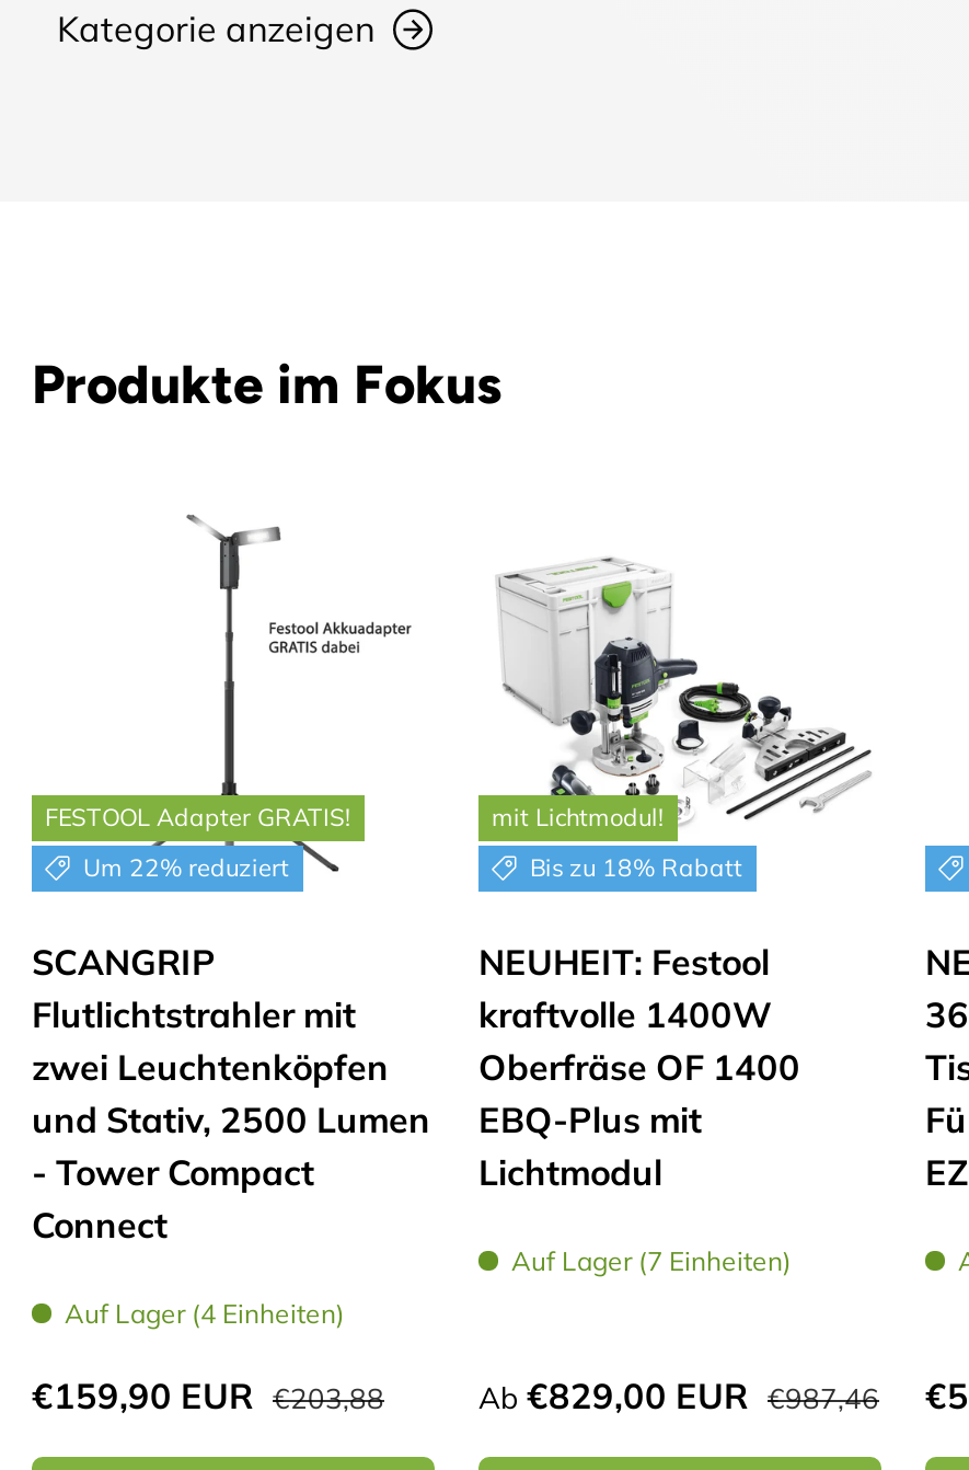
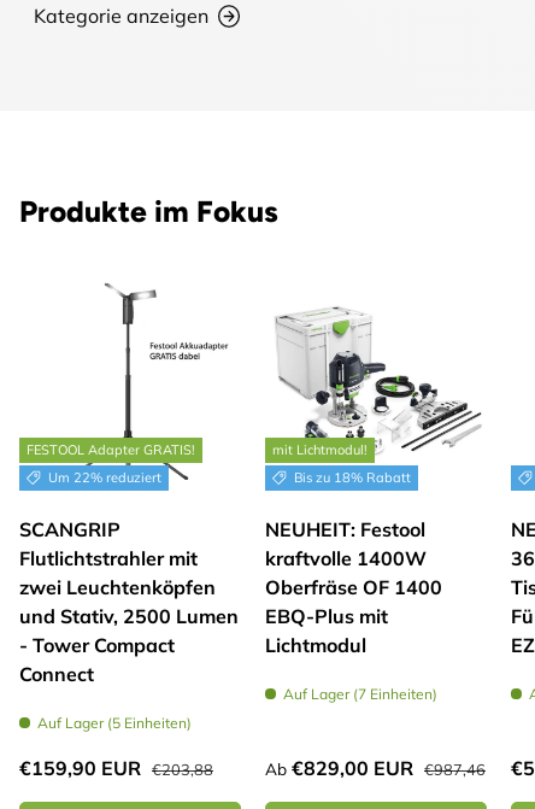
[65,1296,345,1329] Auf Lager (4 Einheiten) -> [37,714,192,732] Auf Lager (5 Einheiten)

